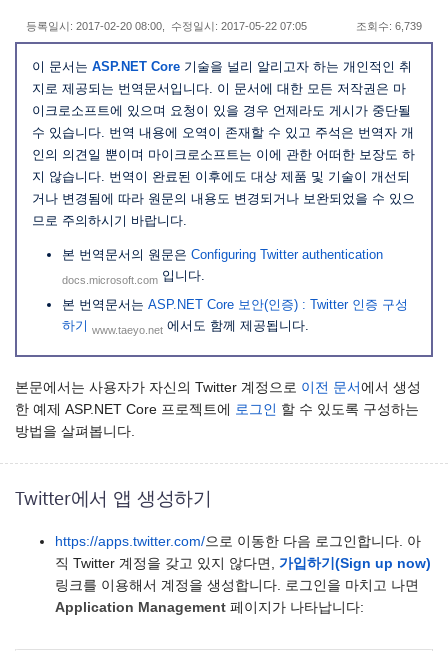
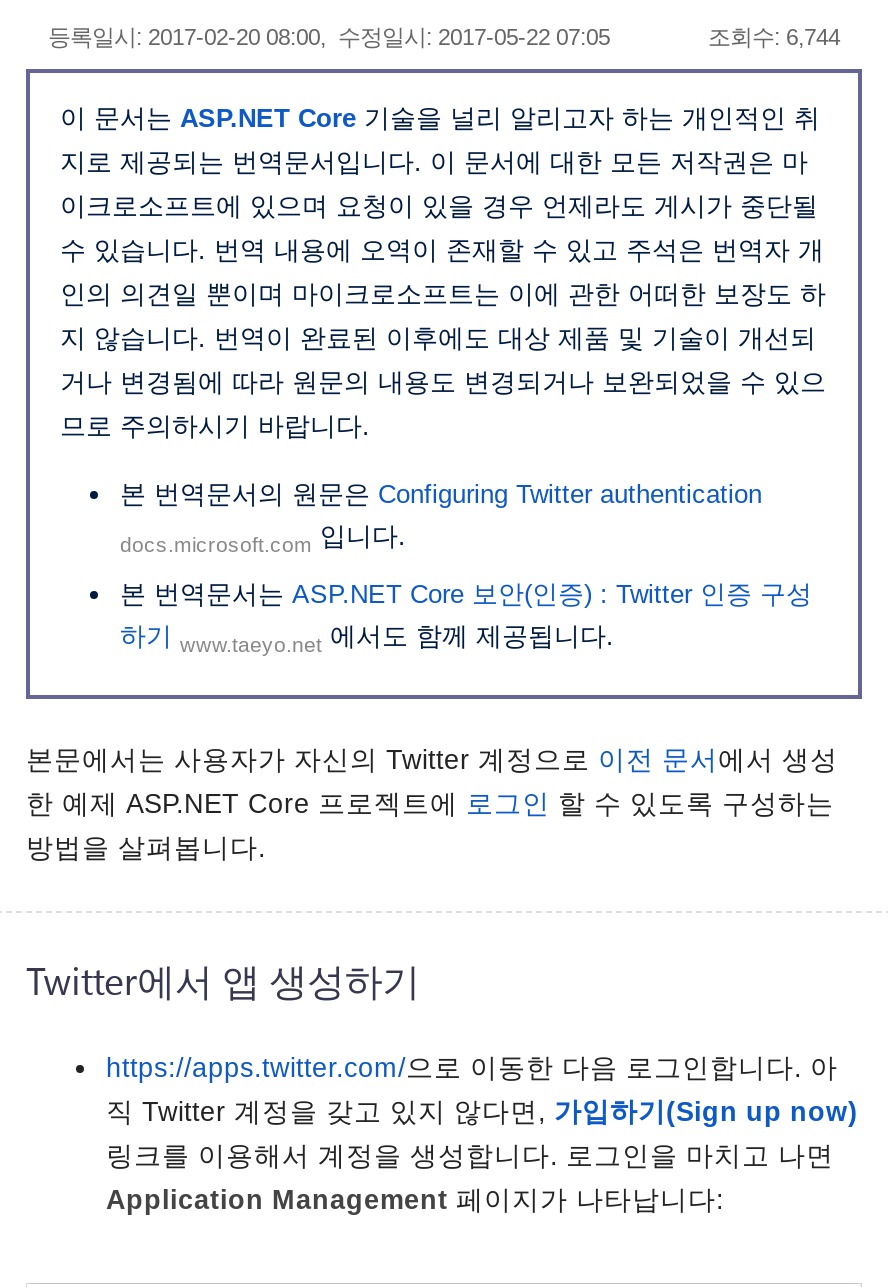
[356,20,422,32] 조회수: 6,739 -> [708,25,840,49] 조회수: 6,744

